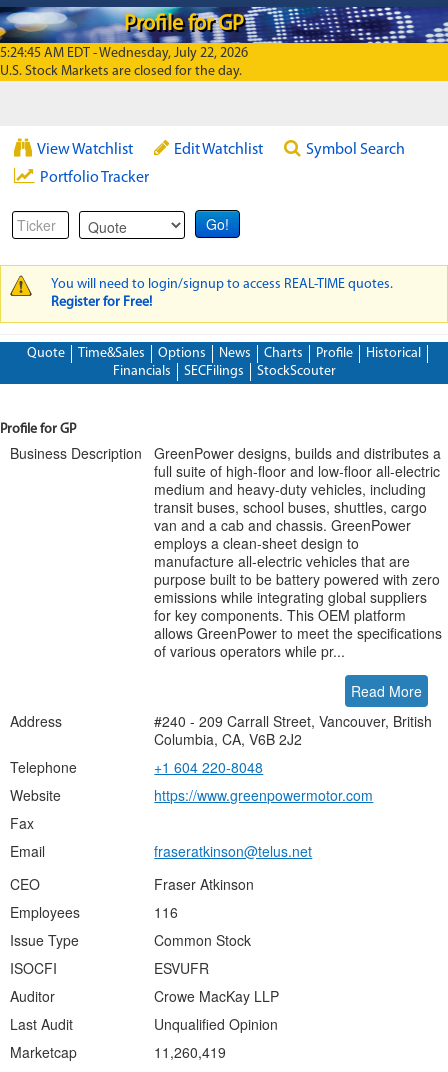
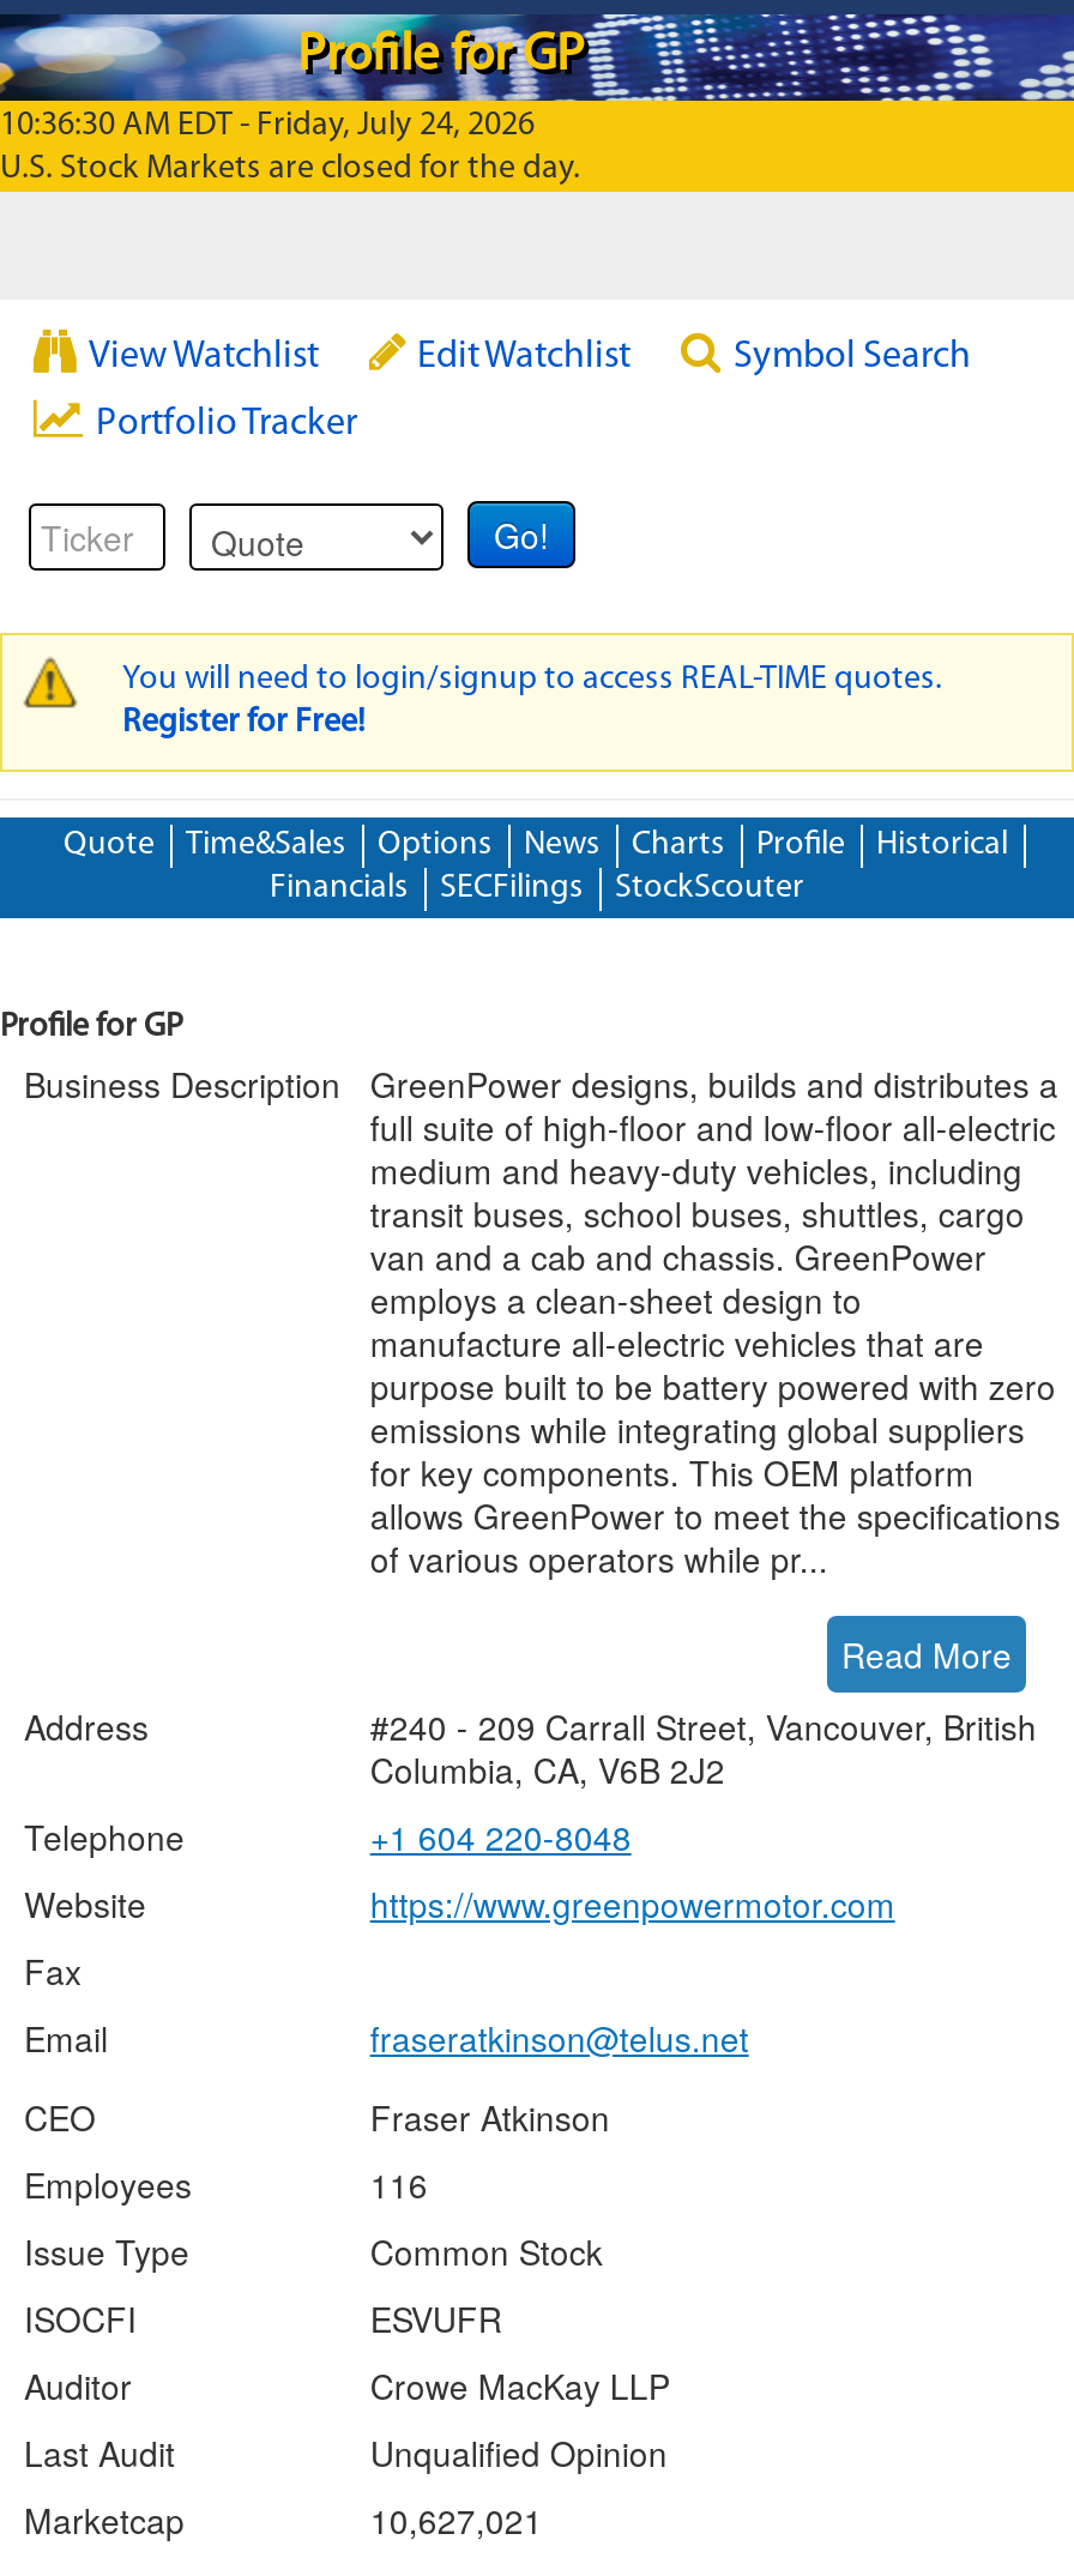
[0,46,248,61] 5:24:45 AM EDT - Wednesday, July 22, 2026 -> [0,108,535,144] 10:36:30 AM EDT - Friday, July 24, 2026
[154,1042,226,1062] 11,260,419 -> [370,2496,543,2544] 10,627,021

